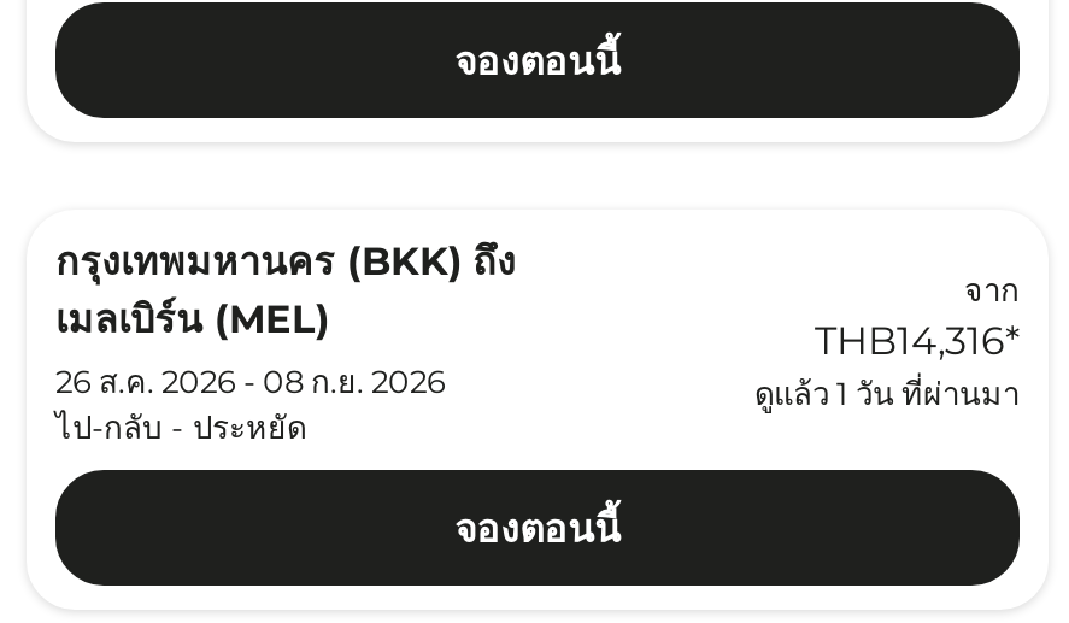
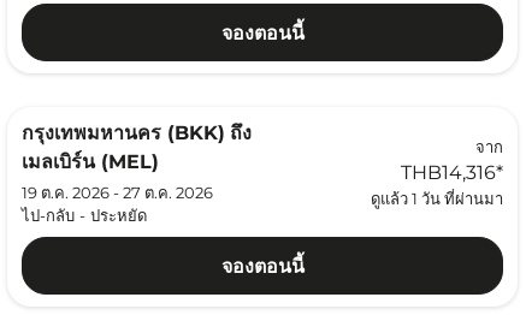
[55,362,446,400] 26 ส.ค. 2026 - 08 ก.ย. 2026 -> [22,183,213,202] 19 ต.ค. 2026 - 27 ต.ค. 2026

